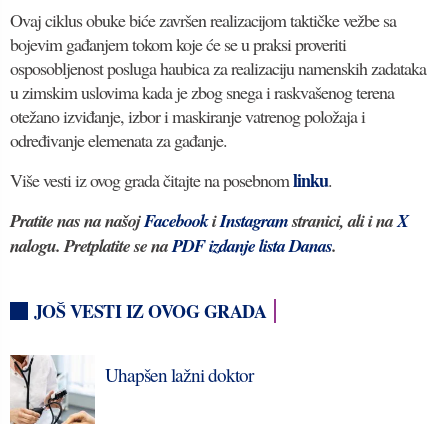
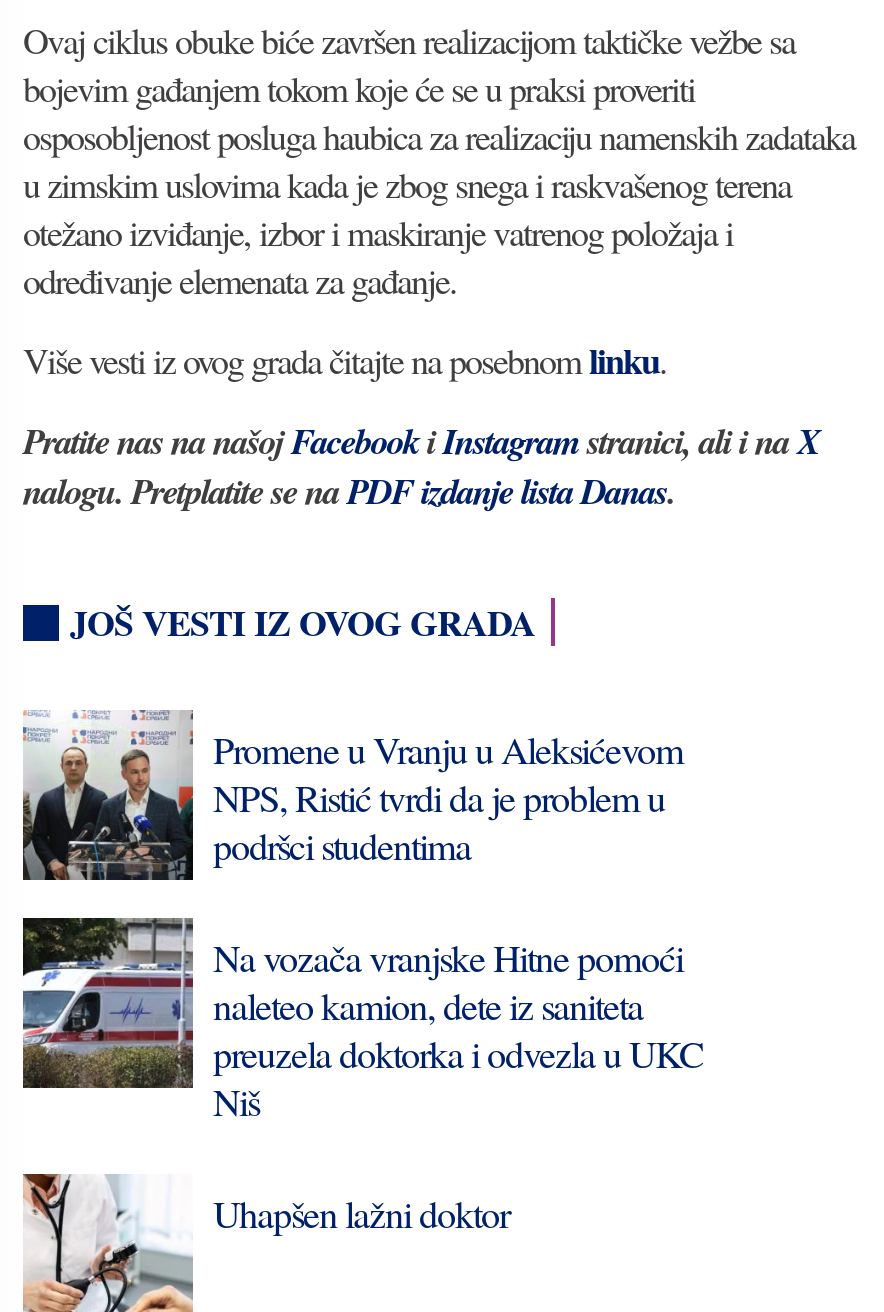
none -> [21,710,703,1125] [image] | Promene u Vranju u Aleksićevom | NPS, Ristić tvrdi da je problem u | podršci studentima | Na vozača vranjske Hitne pomoći | naleteo kamion, dete iz saniteta | preuzela doktorka i odvezla u UKC | Niš
none -> [21,916,185,1104] [image]

